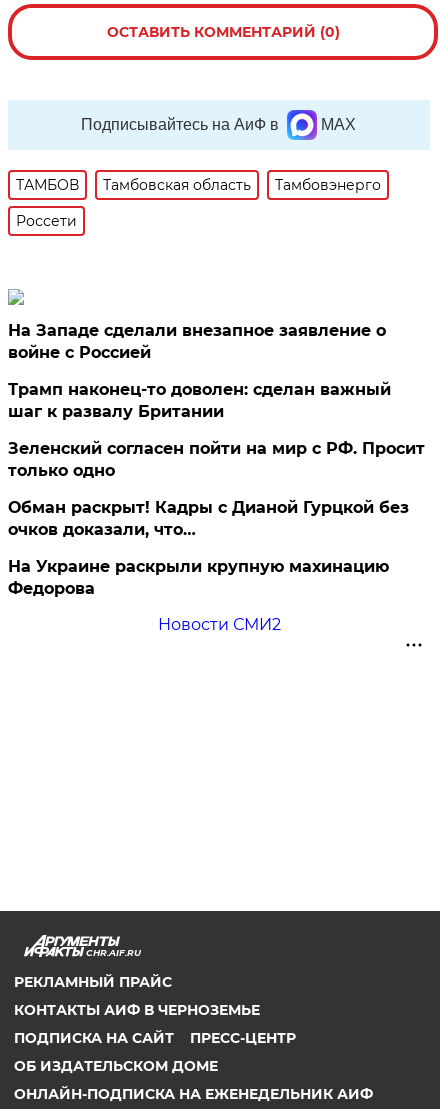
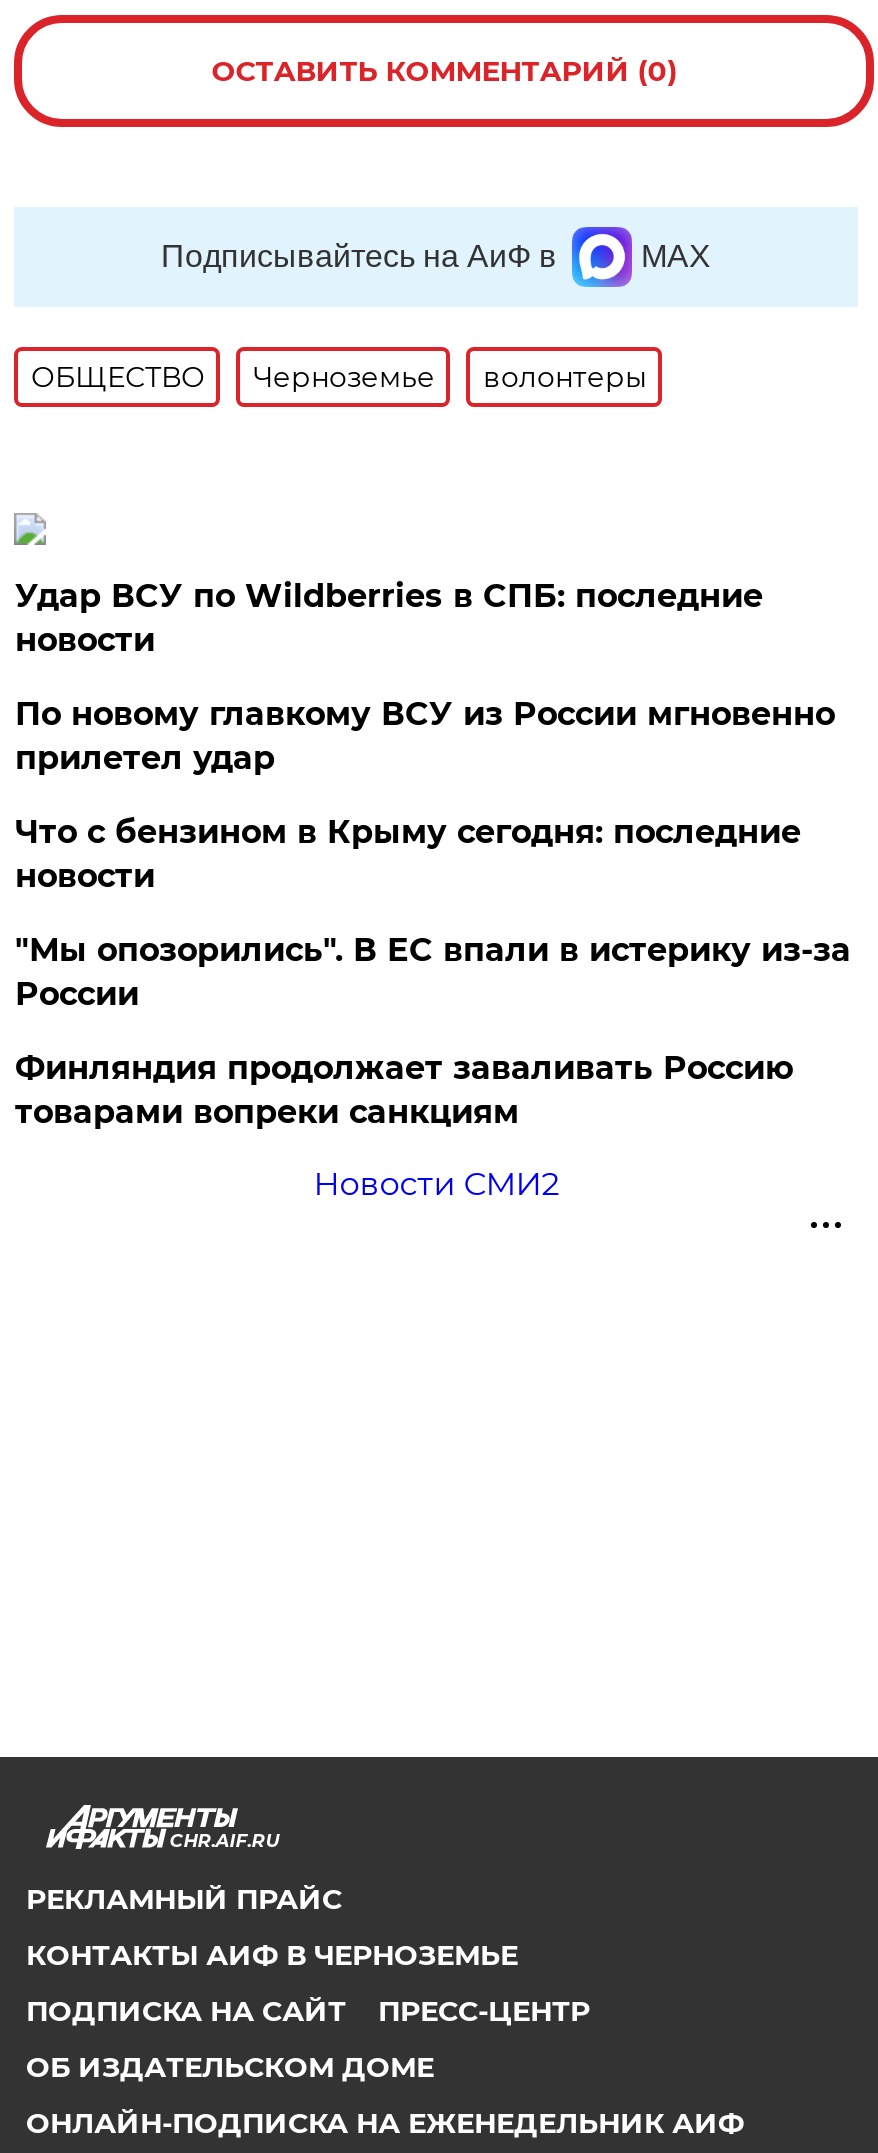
[16,176,381,230] ТАМБОВ | Тамбовская область | Тамбовэнерго | Россети -> [31,359,647,395] ОБЩЕСТВО | Черноземье | волонтеры
[8,321,425,598] На Западе сделали внезапное заявление о | войне с Россией | Трамп наконец-то доволен: сделан важный | шаг к развалу Британии | Зеленский согласен пойти на мир с РФ. Просит | только одно | Обман раскрыт! Кадры с Дианой Гурцкой без | очков доказали, что… | На Украине раскрыли крупную махинацию | Федорова -> [15,577,851,1131] Удар ВСУ по Wildberries в СПБ: последние | новости | По новому главкому ВСУ из России мгновенно | прилетел удар | Что с бензином в Крыму сегодня: последние | новости | "Мы опозорились". В ЕС впали в истерику из-за | России | Финляндия продолжает заваливать Россию | товарами вопреки санкциям

